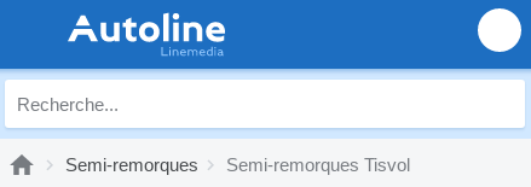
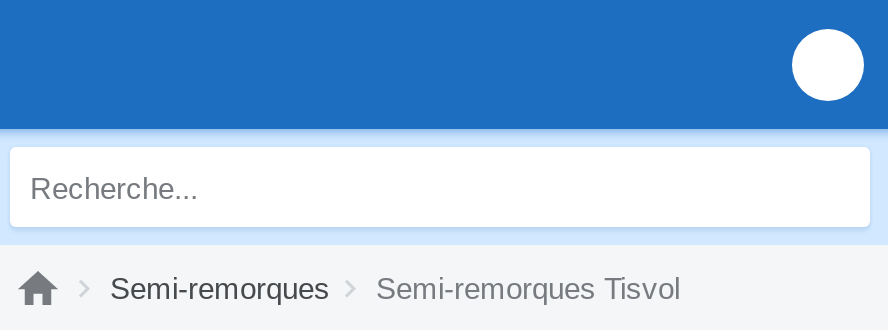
[67,12,226,57] [image] -> none

